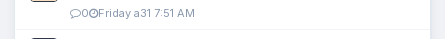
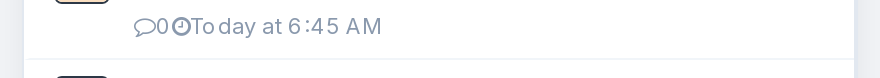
[81,6,195,20] 0 Friday a31 7:51 AM -> [156,12,382,40] 0 Today at 6:45 AM

